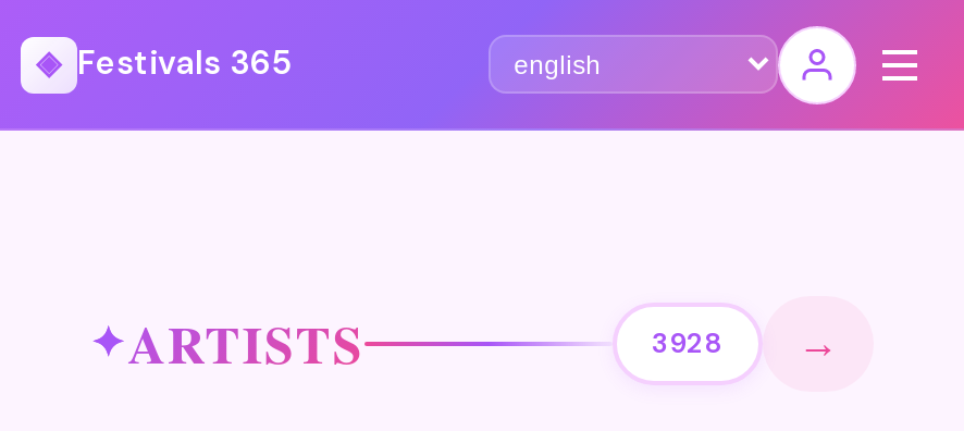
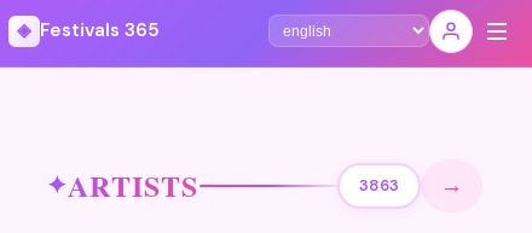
[652,325,724,362] 3928 -> [359,176,399,196] 3863

